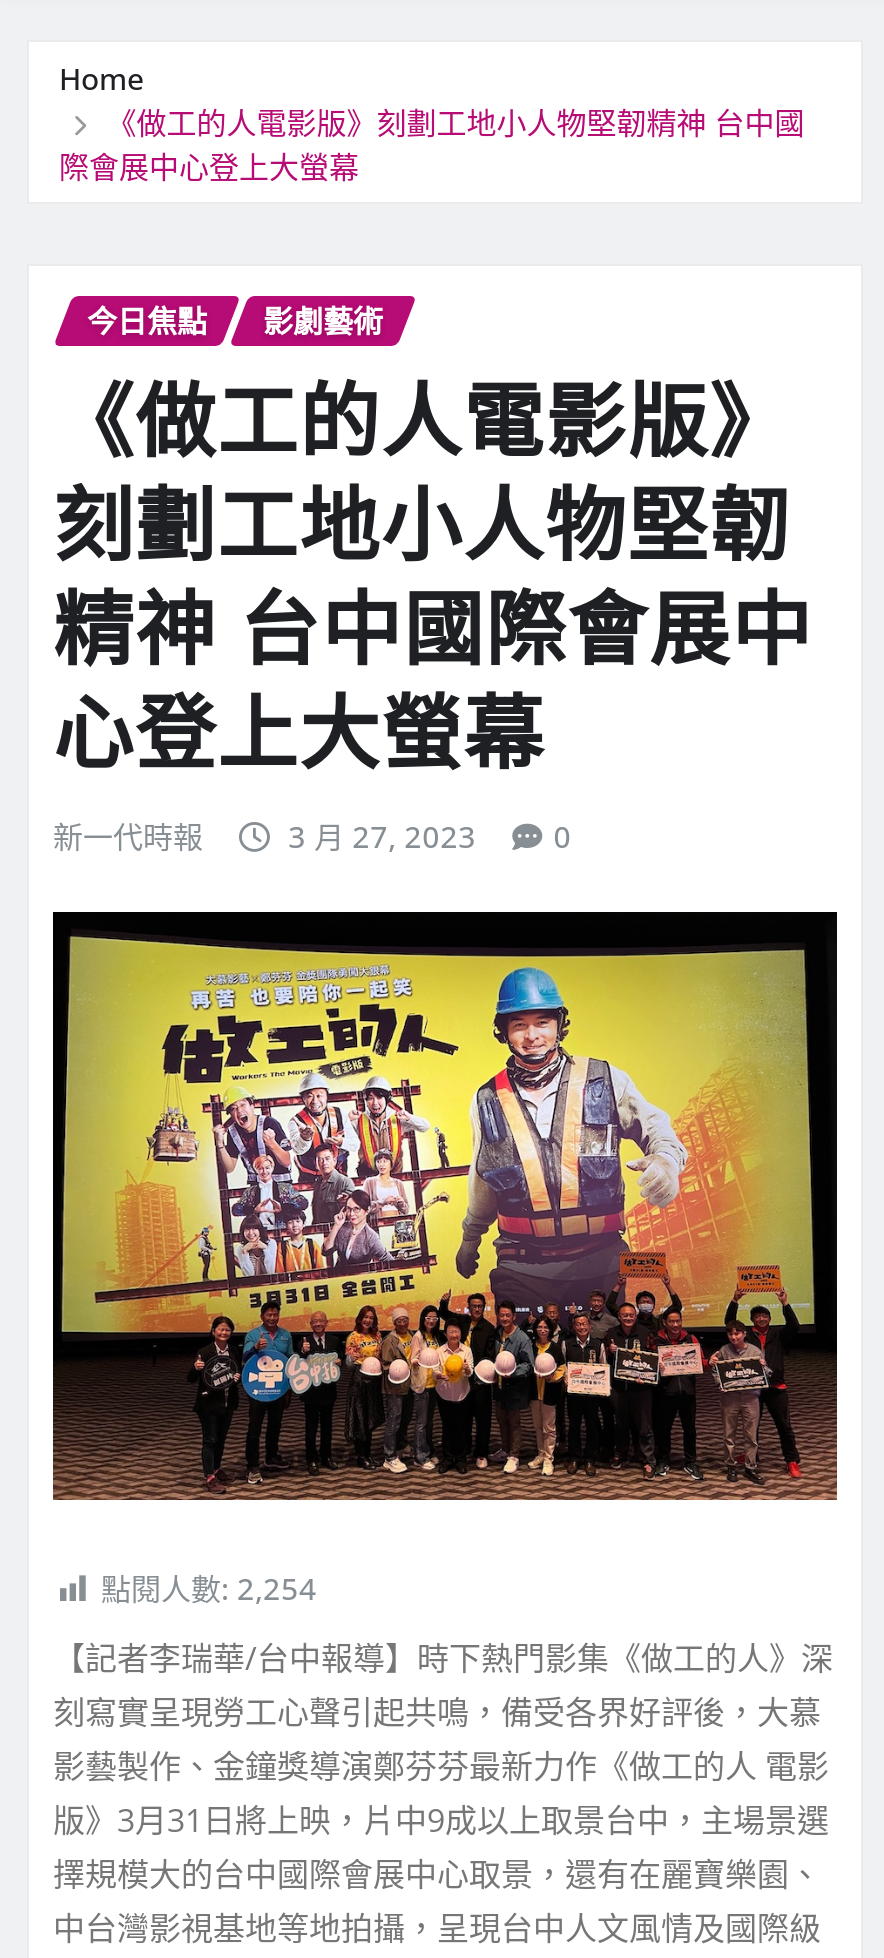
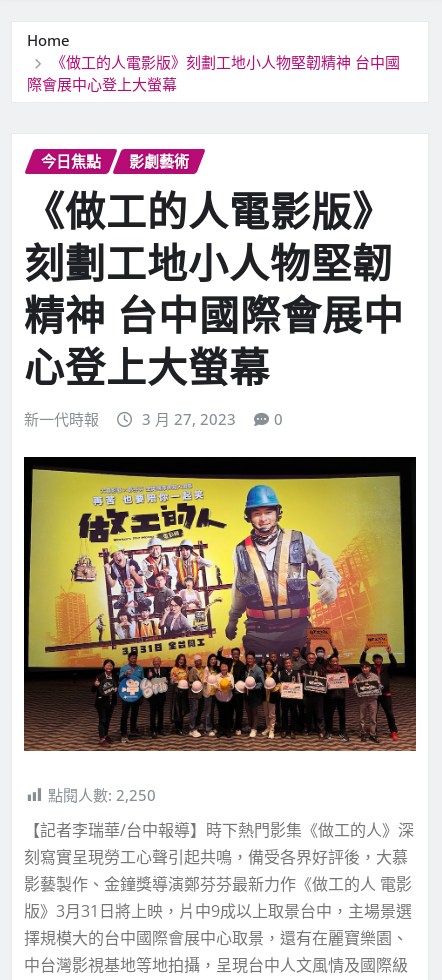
[101,1567,317,1607] 點閱人數: 2,254 -> [48,785,156,805] 點閱人數: 2,250

